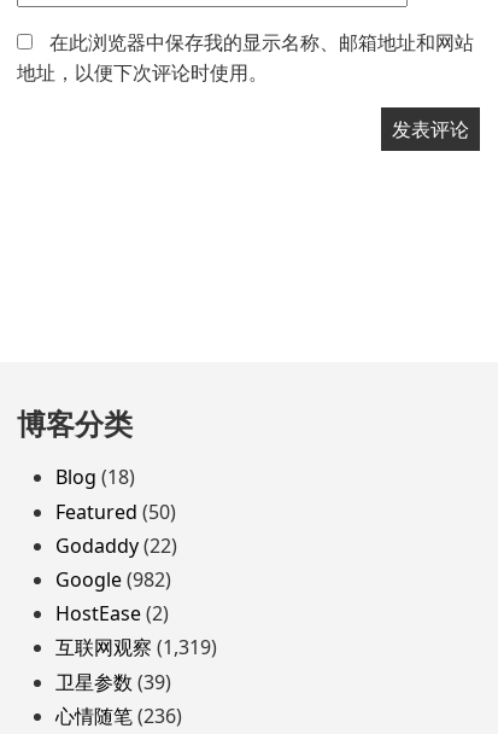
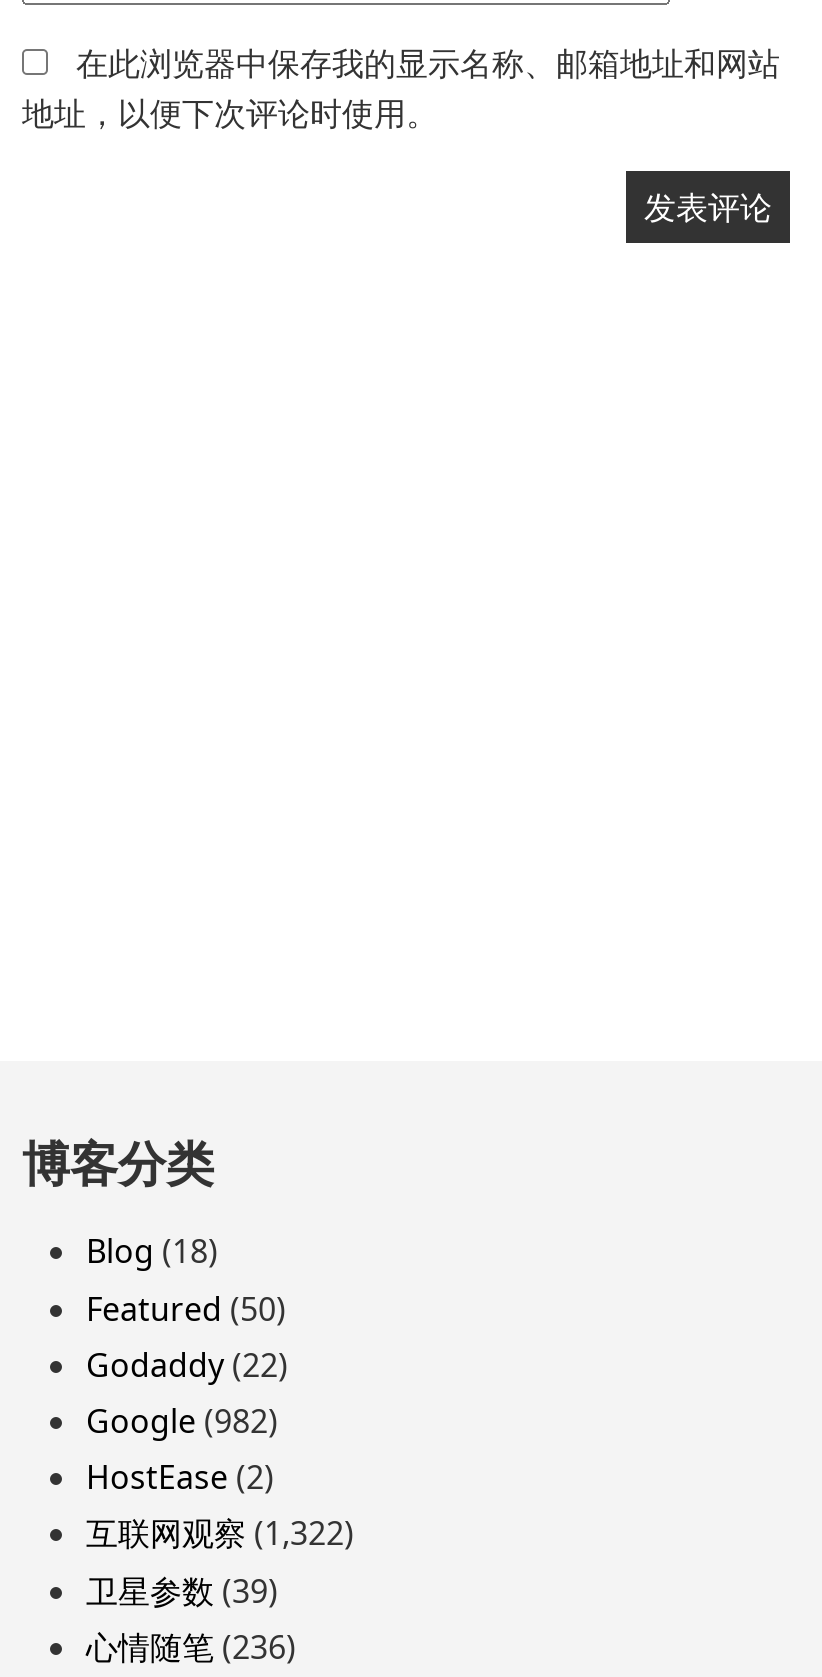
[55,634,217,661] 互联网观察(1,319) -> [86,1512,354,1556] 互联网观察(1,322)

